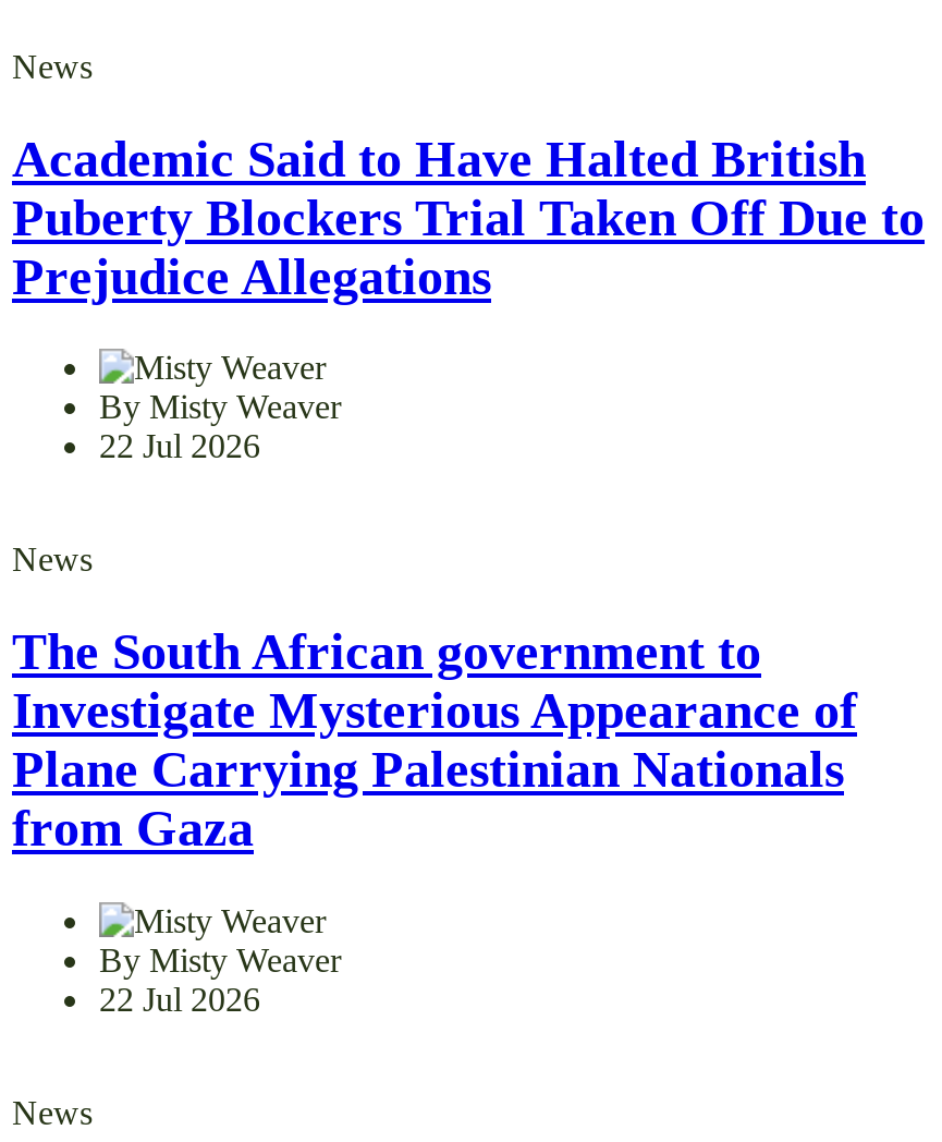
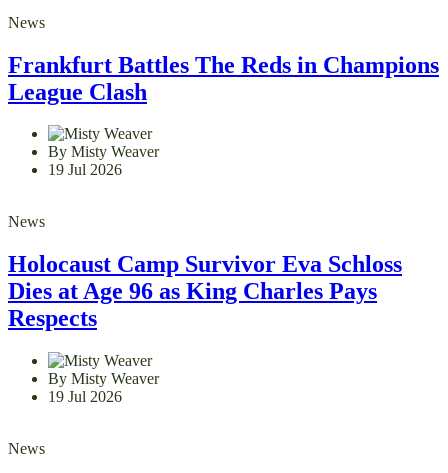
[12,130,925,304] Academic Said to Have Halted British | Puberty Blockers Trial Taken Off Due to | Prejudice Allegations -> [8,51,439,104] Frankfurt Battles The Reds in Champions | League Clash
[99,428,260,465] 22 Jul 2026 -> [48,161,122,178] 19 Jul 2026
[12,624,857,857] The South African government to | Investigate Mysterious Appearance of | Plane Carrying Palestinian Nationals | from Gaza -> [8,251,402,331] Holocaust Camp Survivor Eva Schloss | Dies at Age 96 as King Charles Pays | Respects
[99,981,260,1018] 22 Jul 2026 -> [48,388,122,405] 19 Jul 2026

